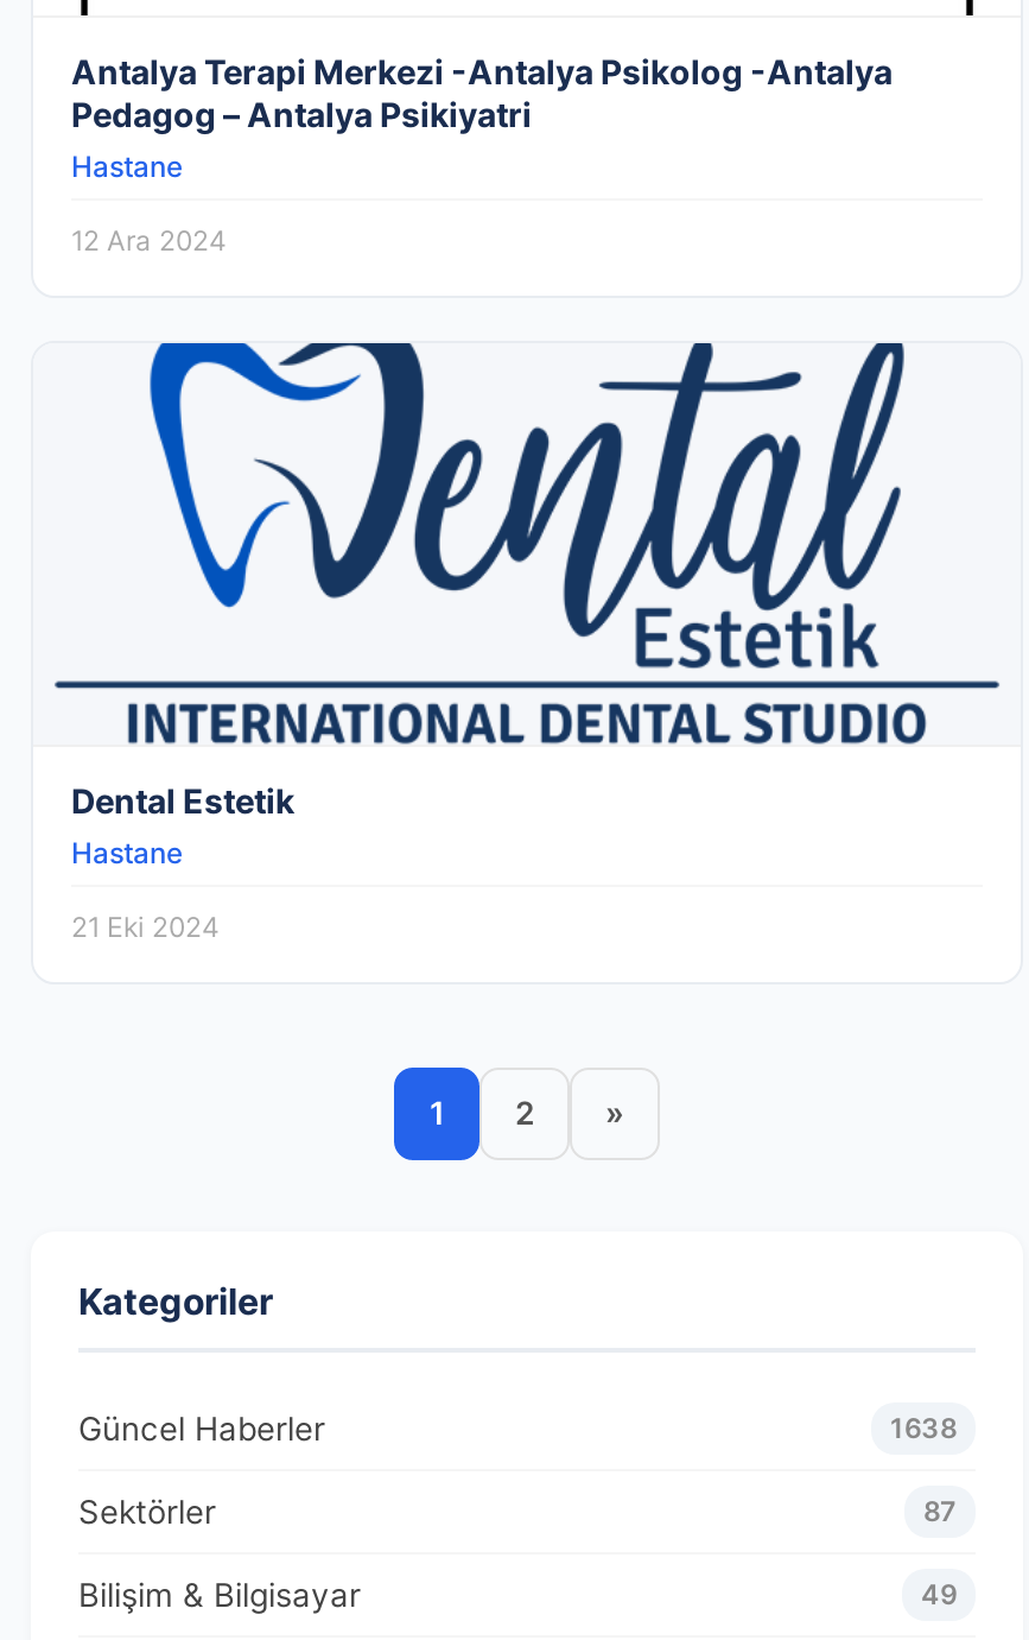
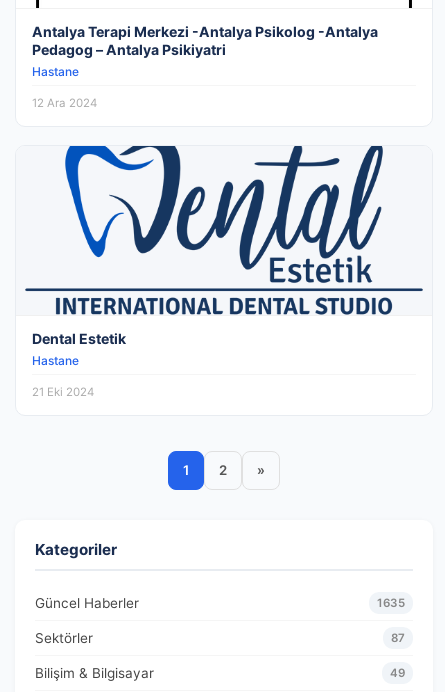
[890,1412,957,1445] 1638 -> [377,596,405,610] 1635

